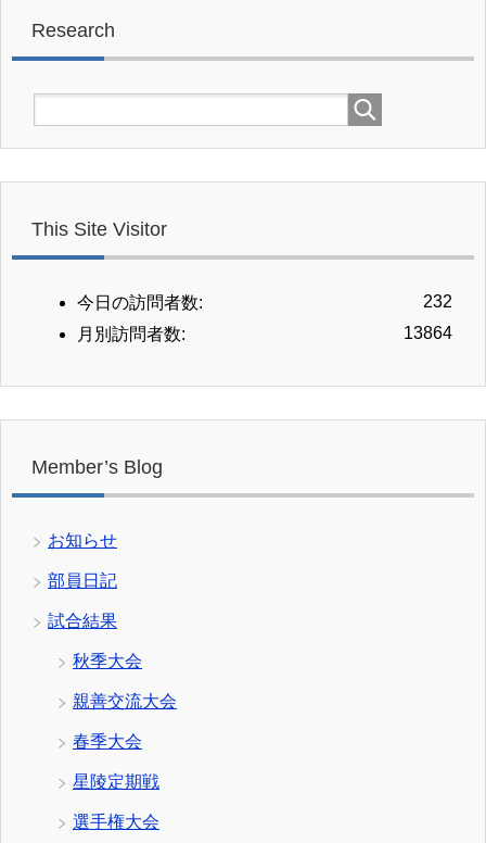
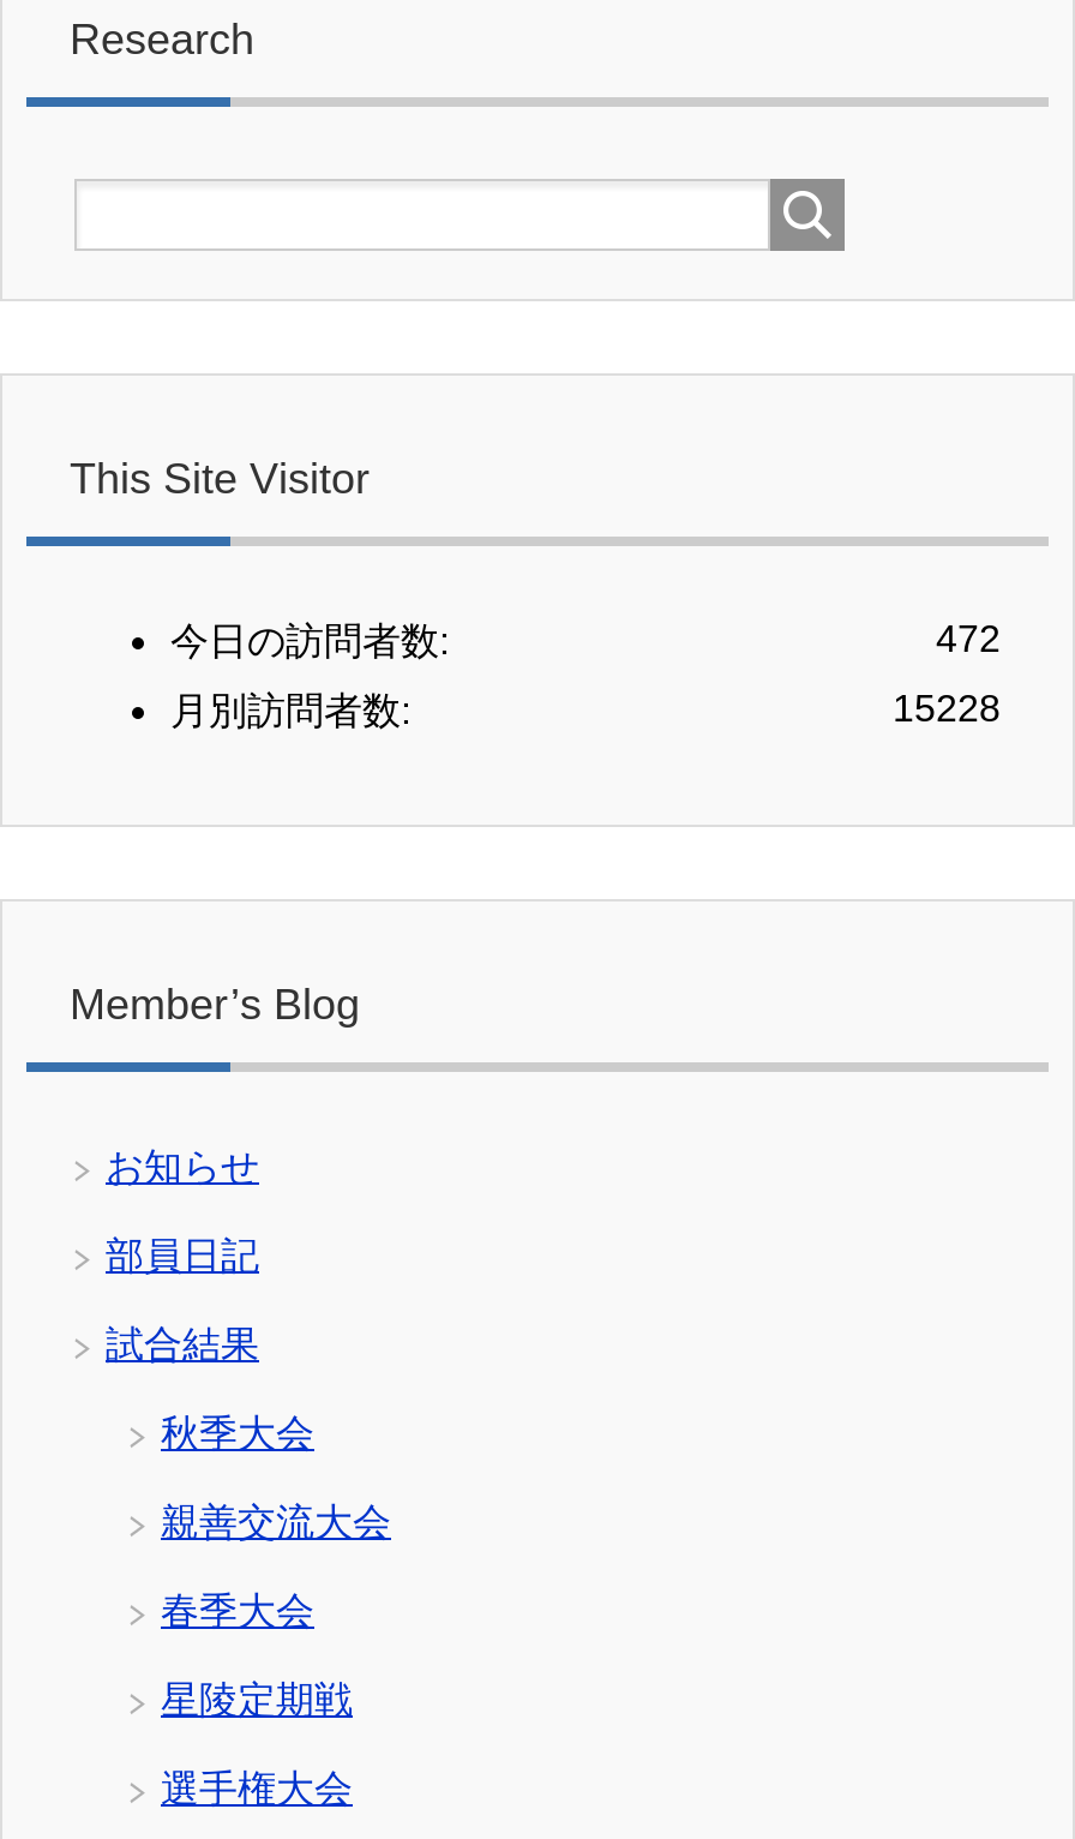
[423,292,452,310] 232 -> [936,617,1001,658] 472
[404,323,452,342] 13864 -> [893,687,1001,728] 15228

